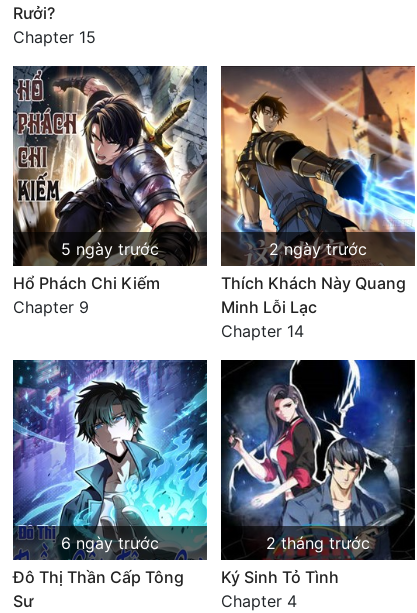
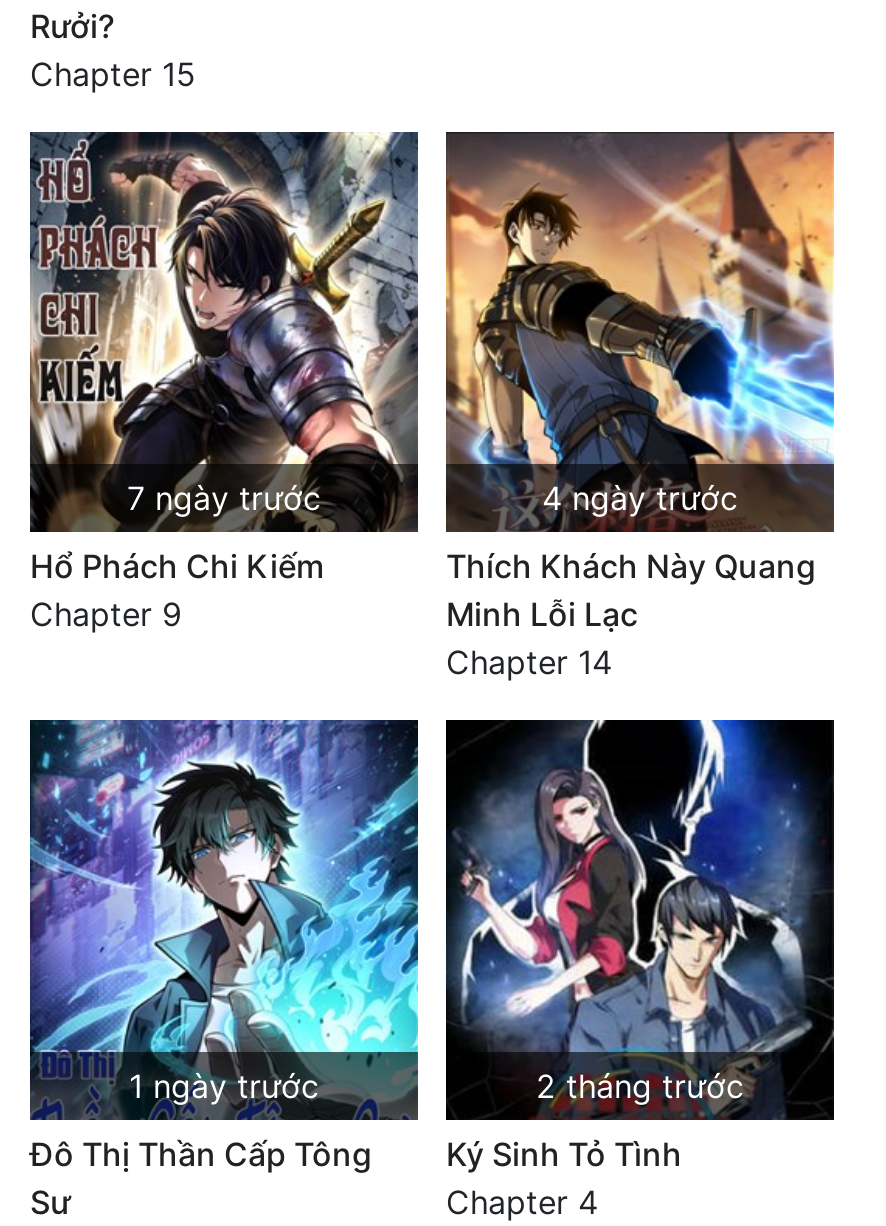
[61,239,159,259] 5 ngày trước -> [127,477,321,517] 7 ngày trước
[269,239,367,259] 2 ngày trước -> [542,477,738,517] 4 ngày trước
[61,533,159,553] 6 ngày trước -> [129,1065,319,1105] 1 ngày trước

